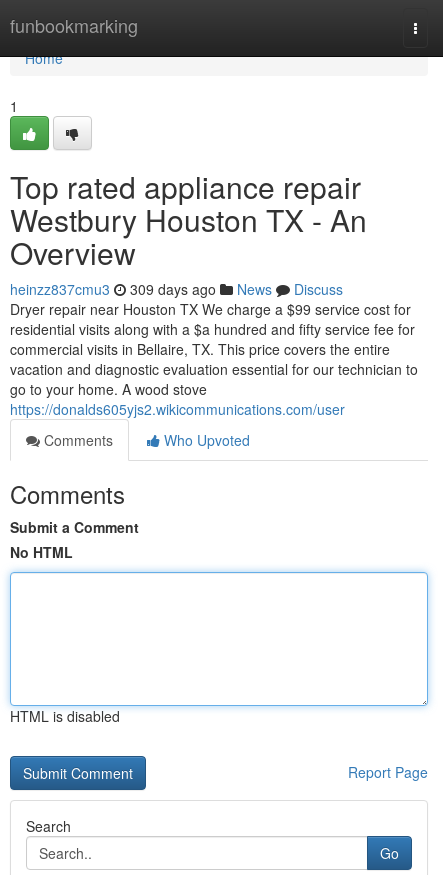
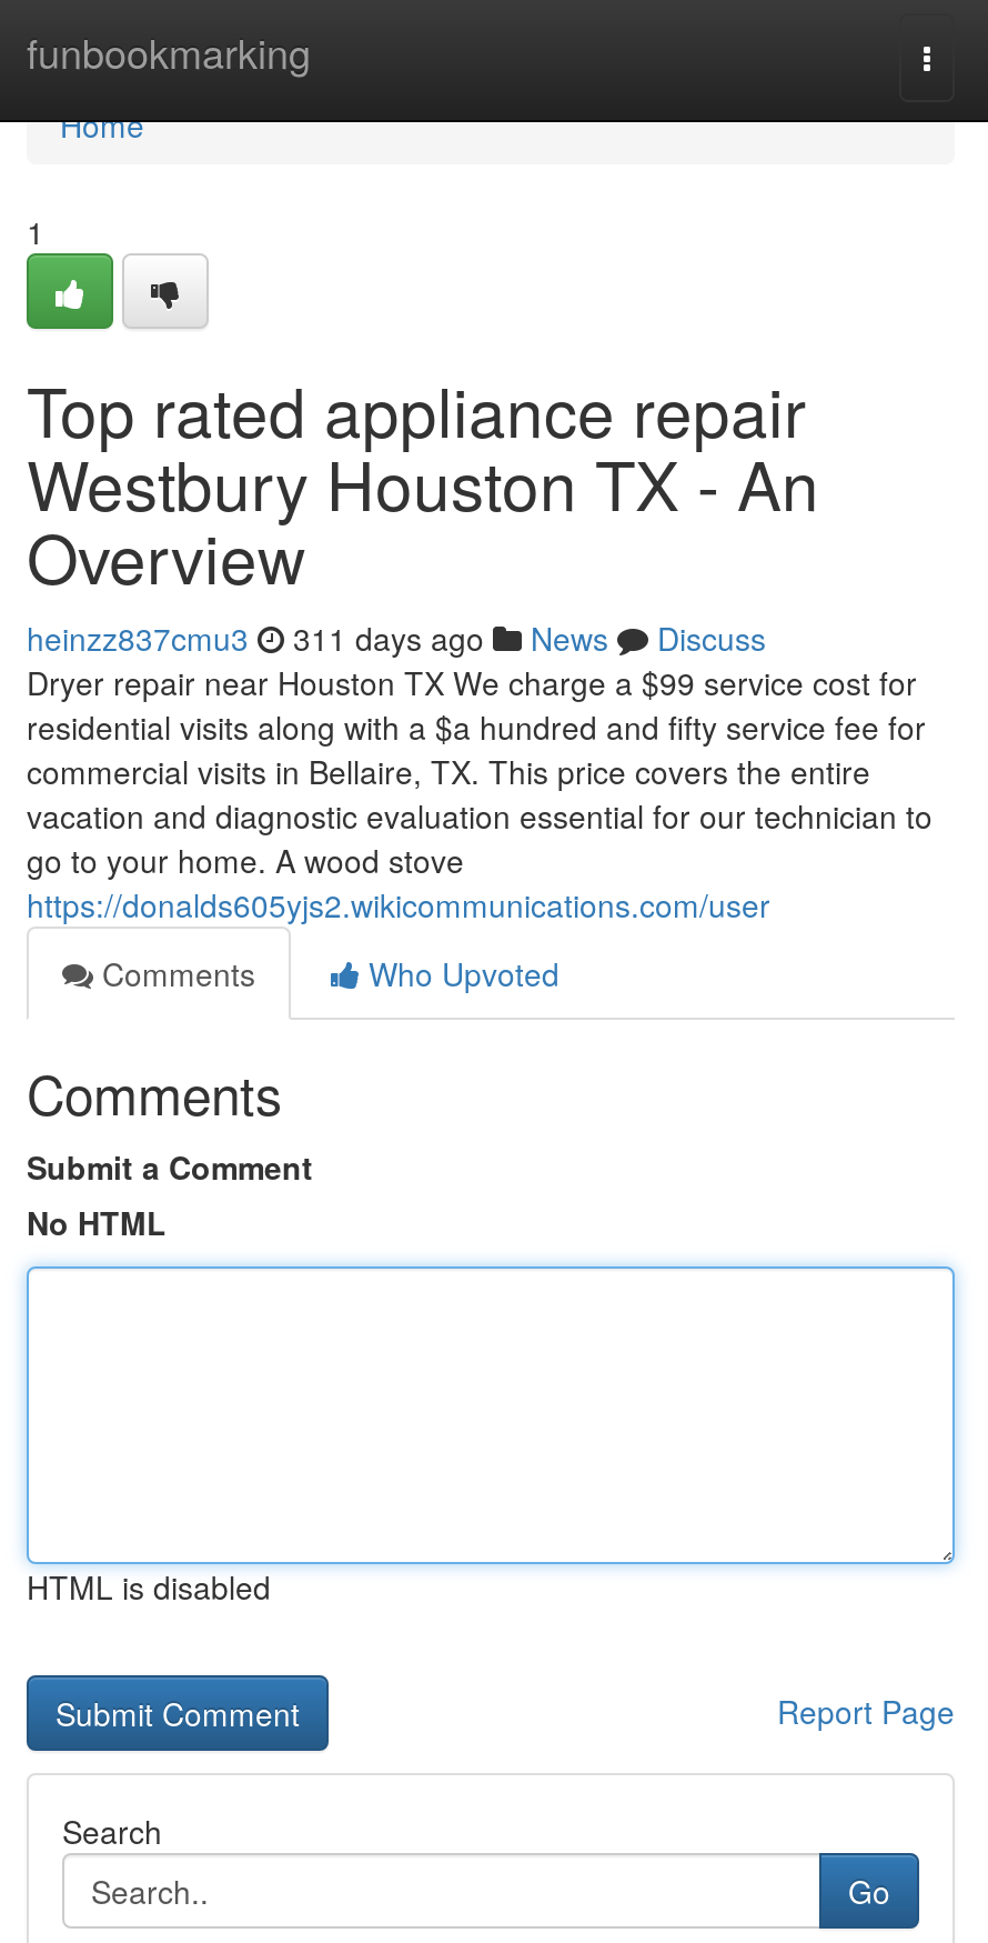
[10,279,343,299] heinzz837cmu3 309 days ago News Discuss -> [27,615,766,660] heinzz837cmu3 311 days ago News Discuss

